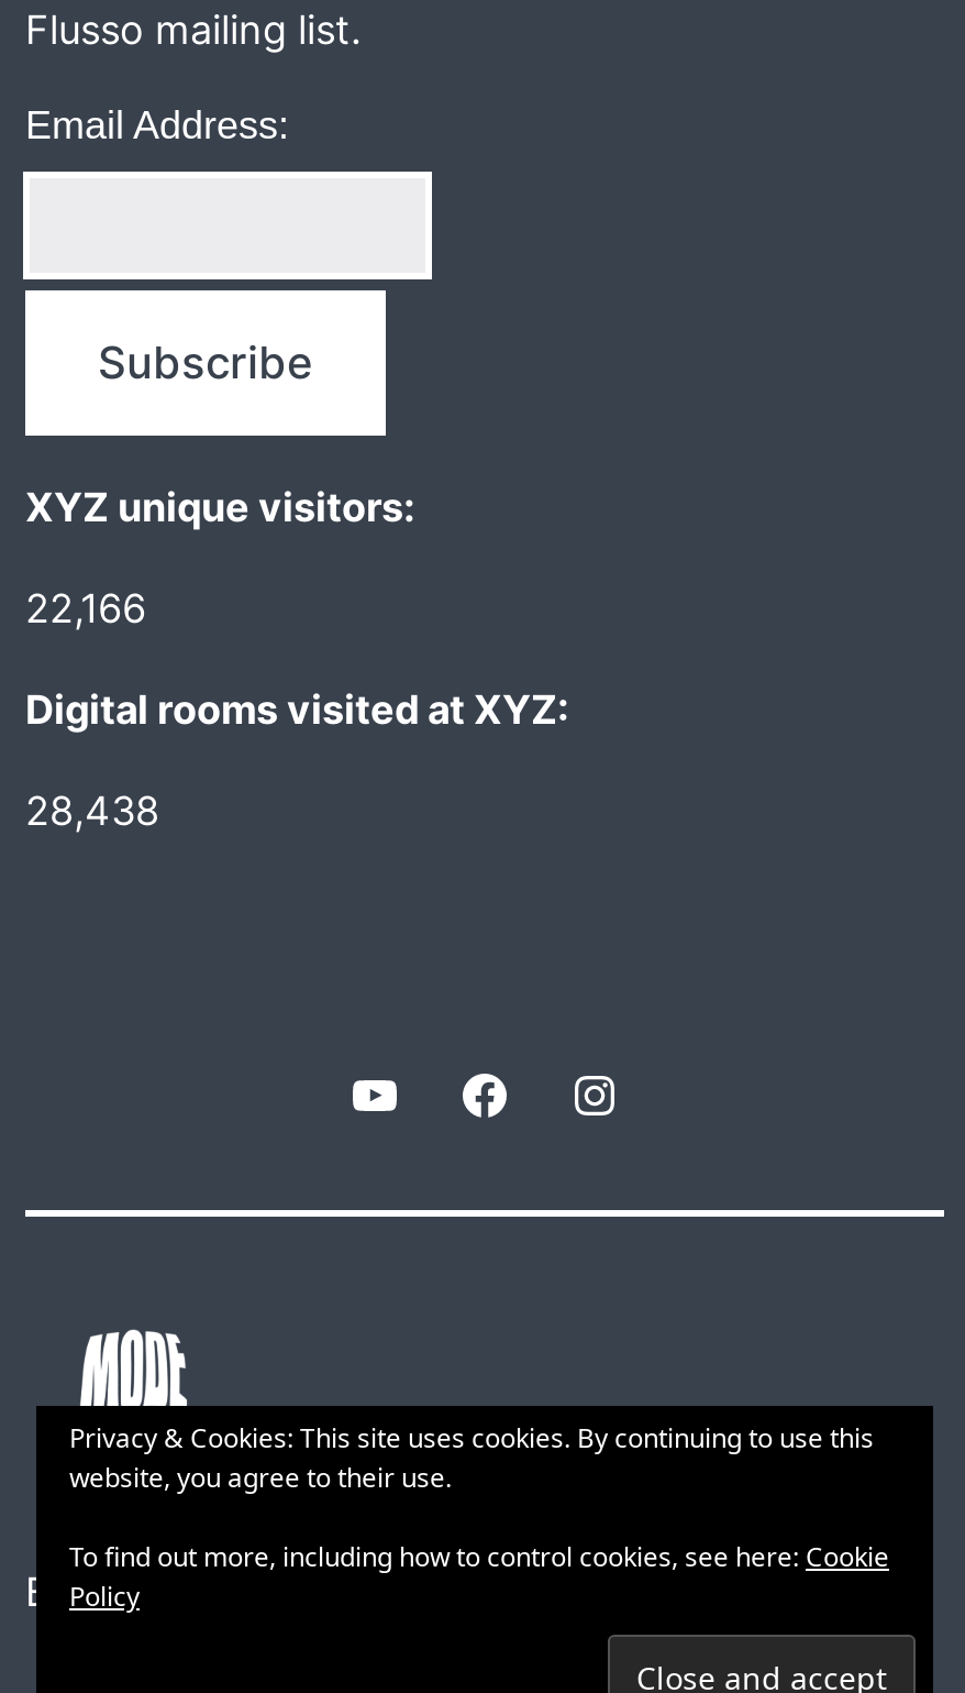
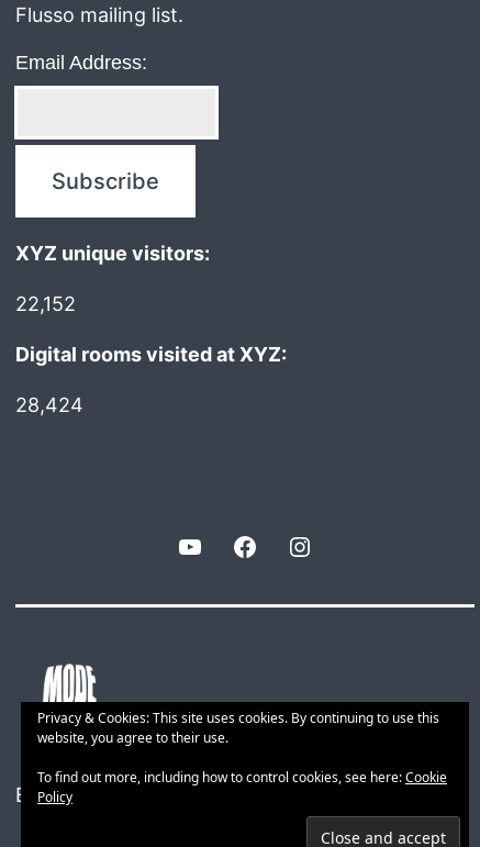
[25,586,146,632] 22,166 -> [15,293,76,316] 22,152
[25,789,159,835] 28,438 -> [15,394,83,417] 28,424

